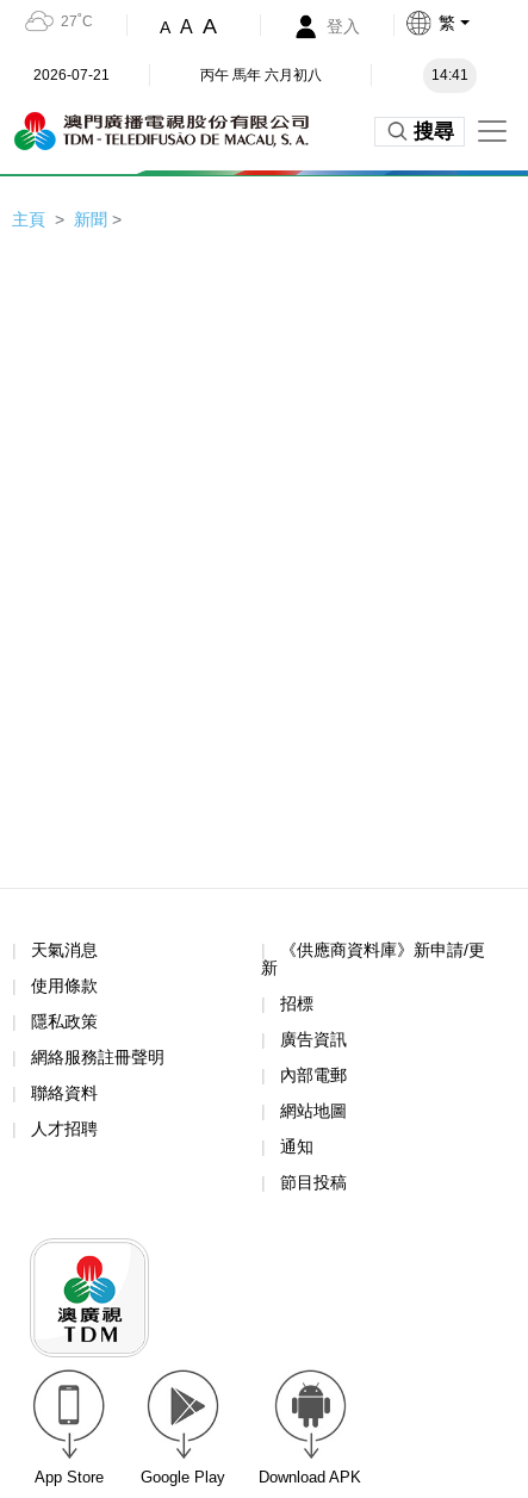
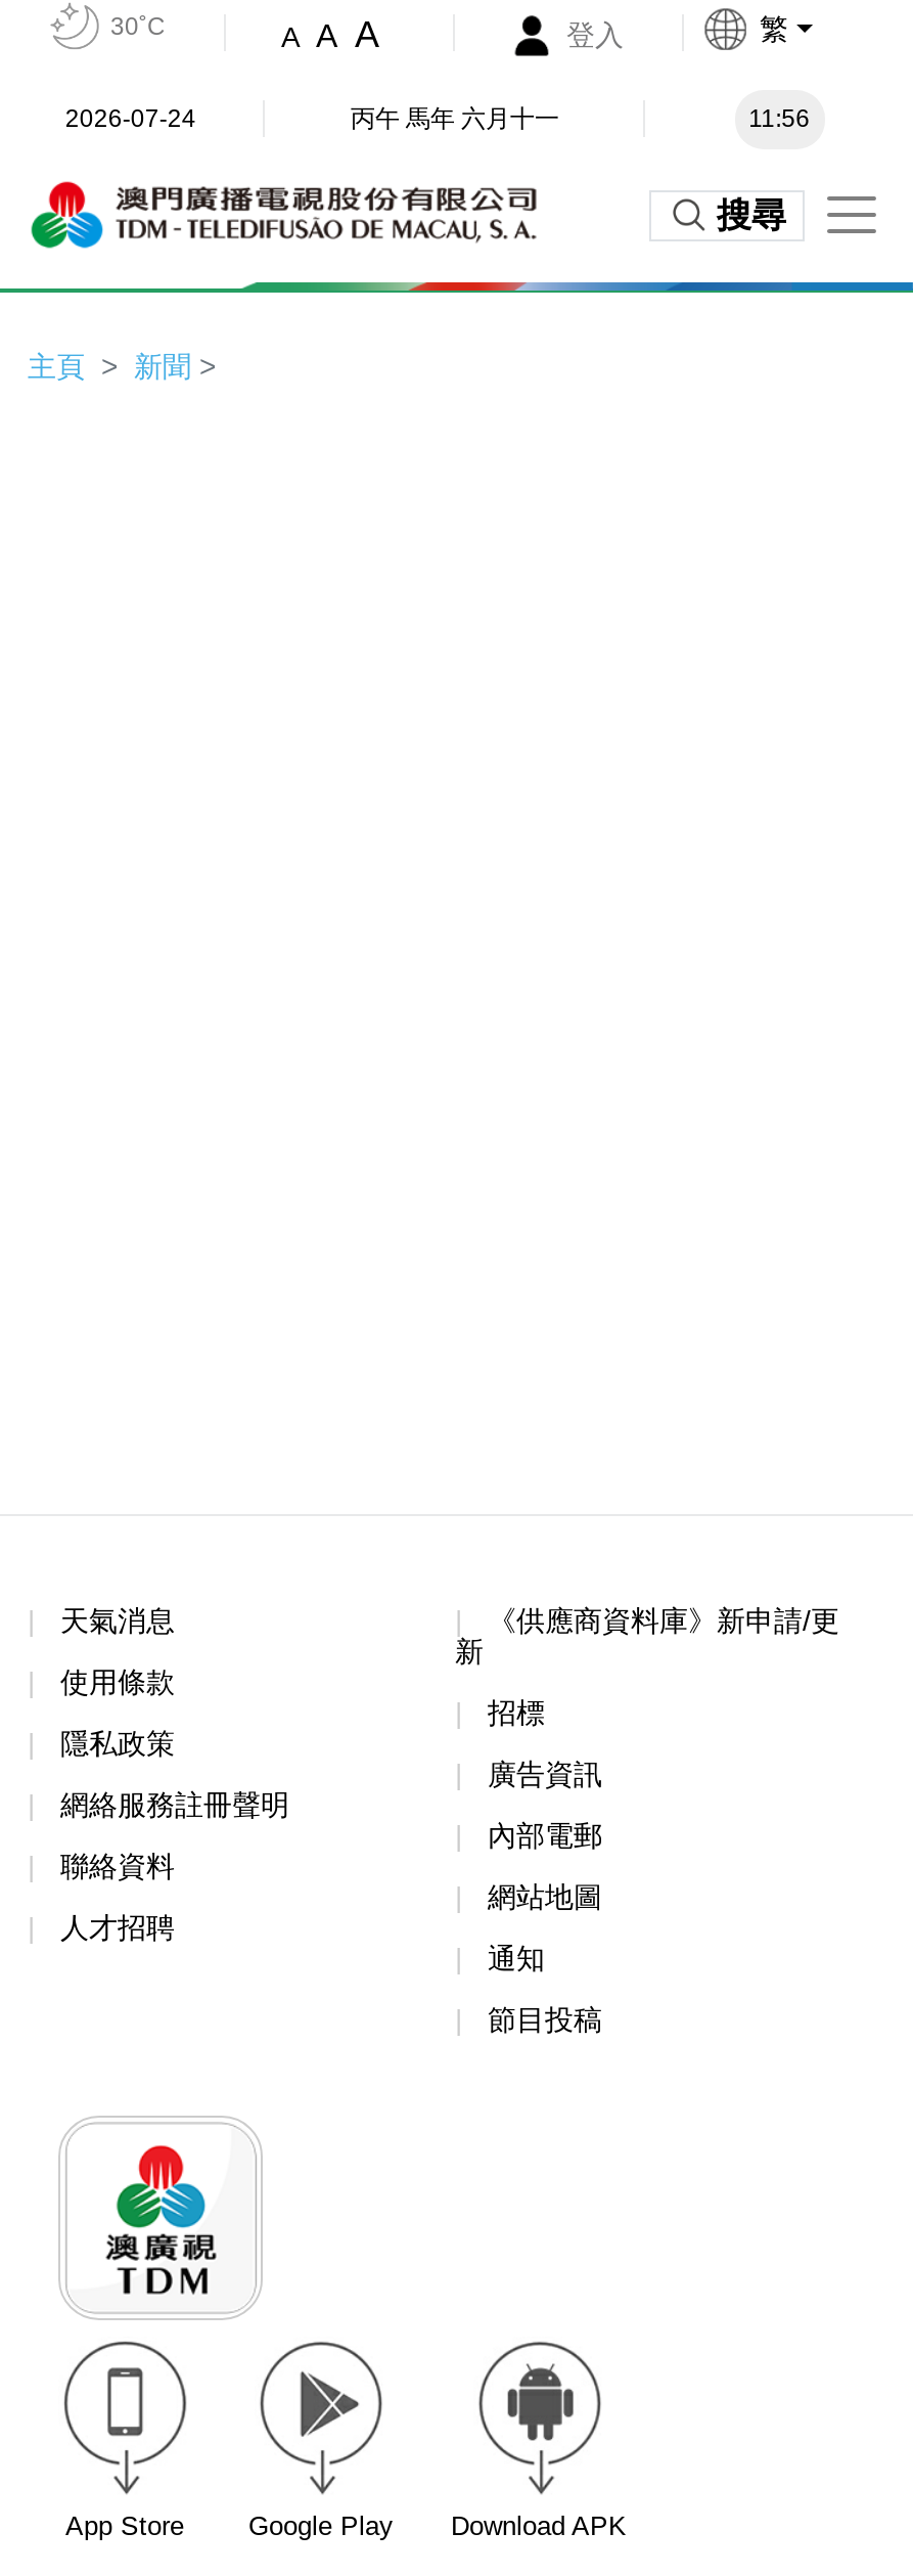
[60,13,92,30] 27˚C -> [110,12,166,41] 30˚C
[34,66,110,83] 2026-07-21 -> [65,103,196,132] 2026-07-24
[200,66,322,83] 丙午 馬年 六月初八 -> [351,103,559,132] 丙午 馬年 六月十一
[432,66,469,83] 14:41 -> [749,103,810,132] 11:56

